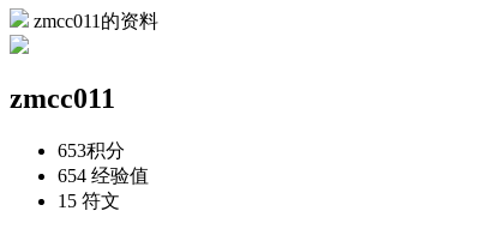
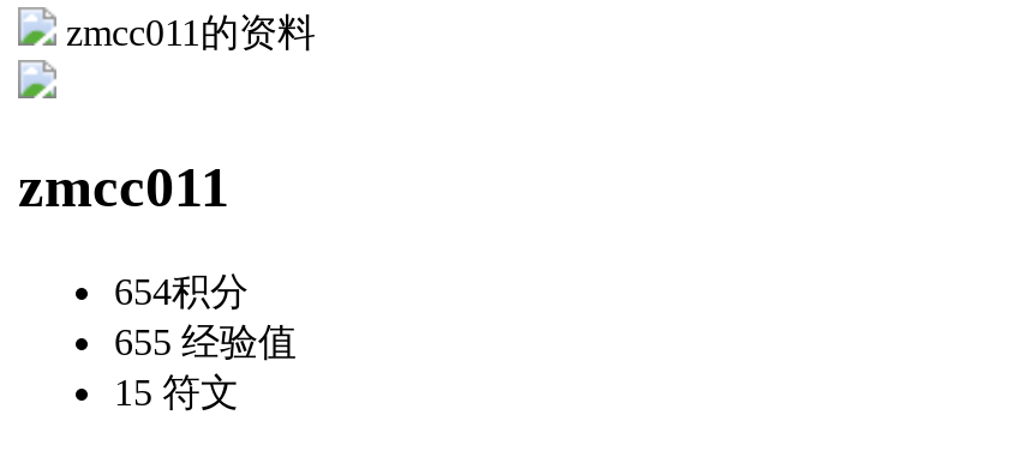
[58,140,125,160] 653积分 -> [114,271,249,311] 654积分
[58,165,149,186] 654经验值 -> [114,321,297,362] 655经验值

